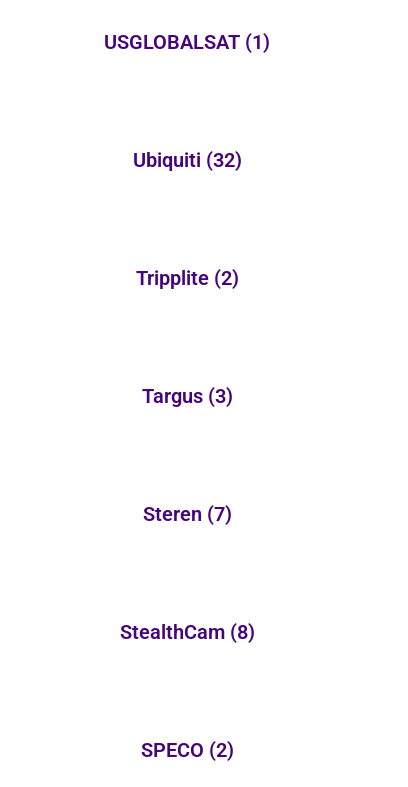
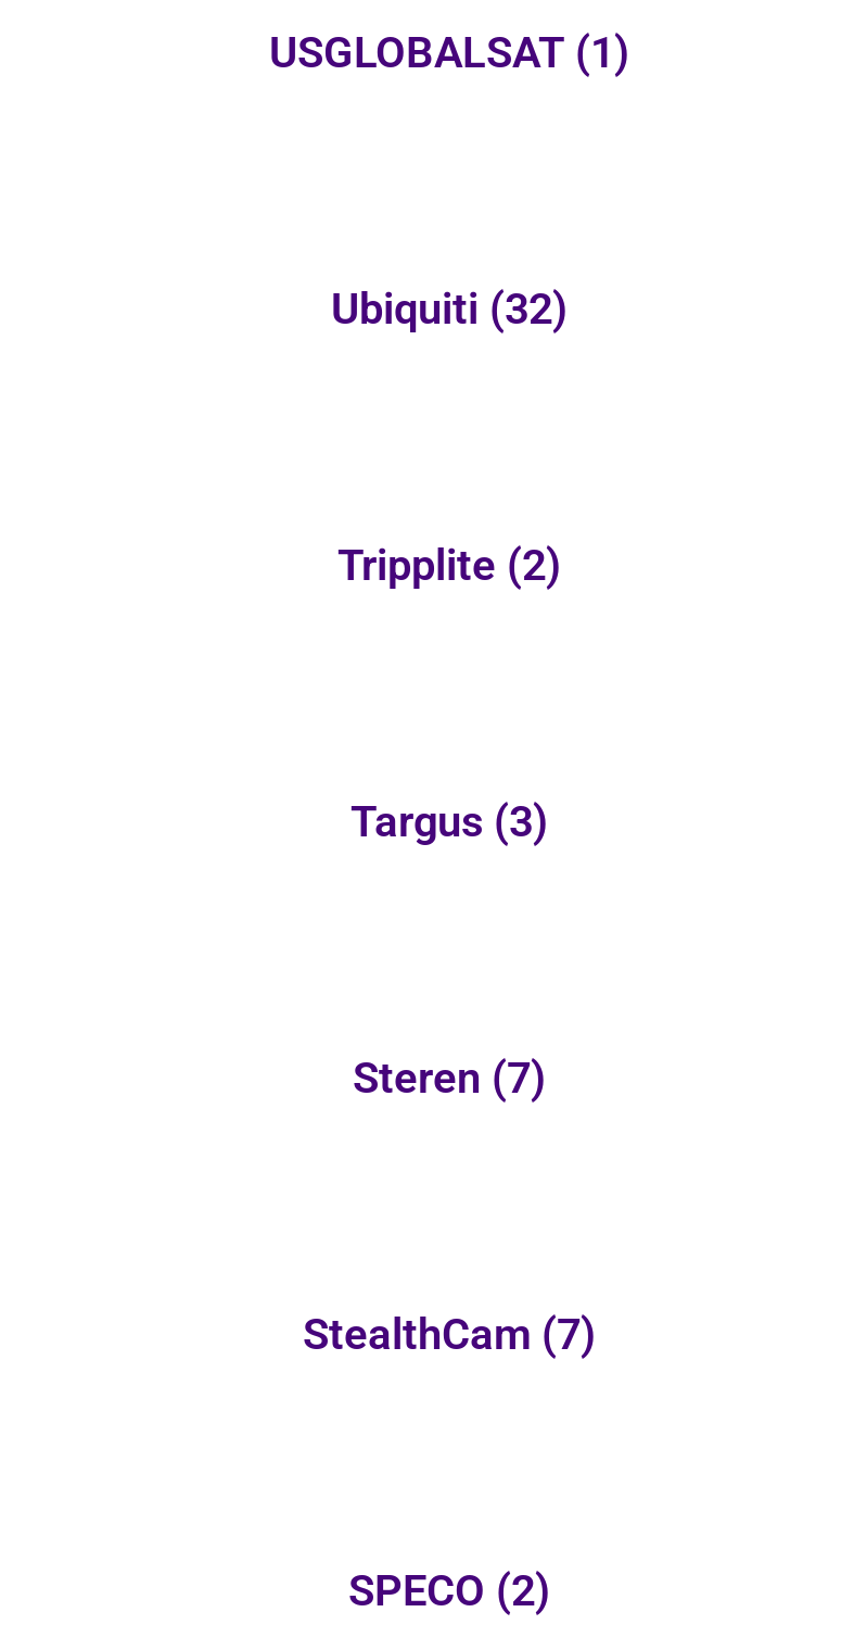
[119,620,254,644] StealthCam (8) -> [303,1307,596,1359] StealthCam (7)

